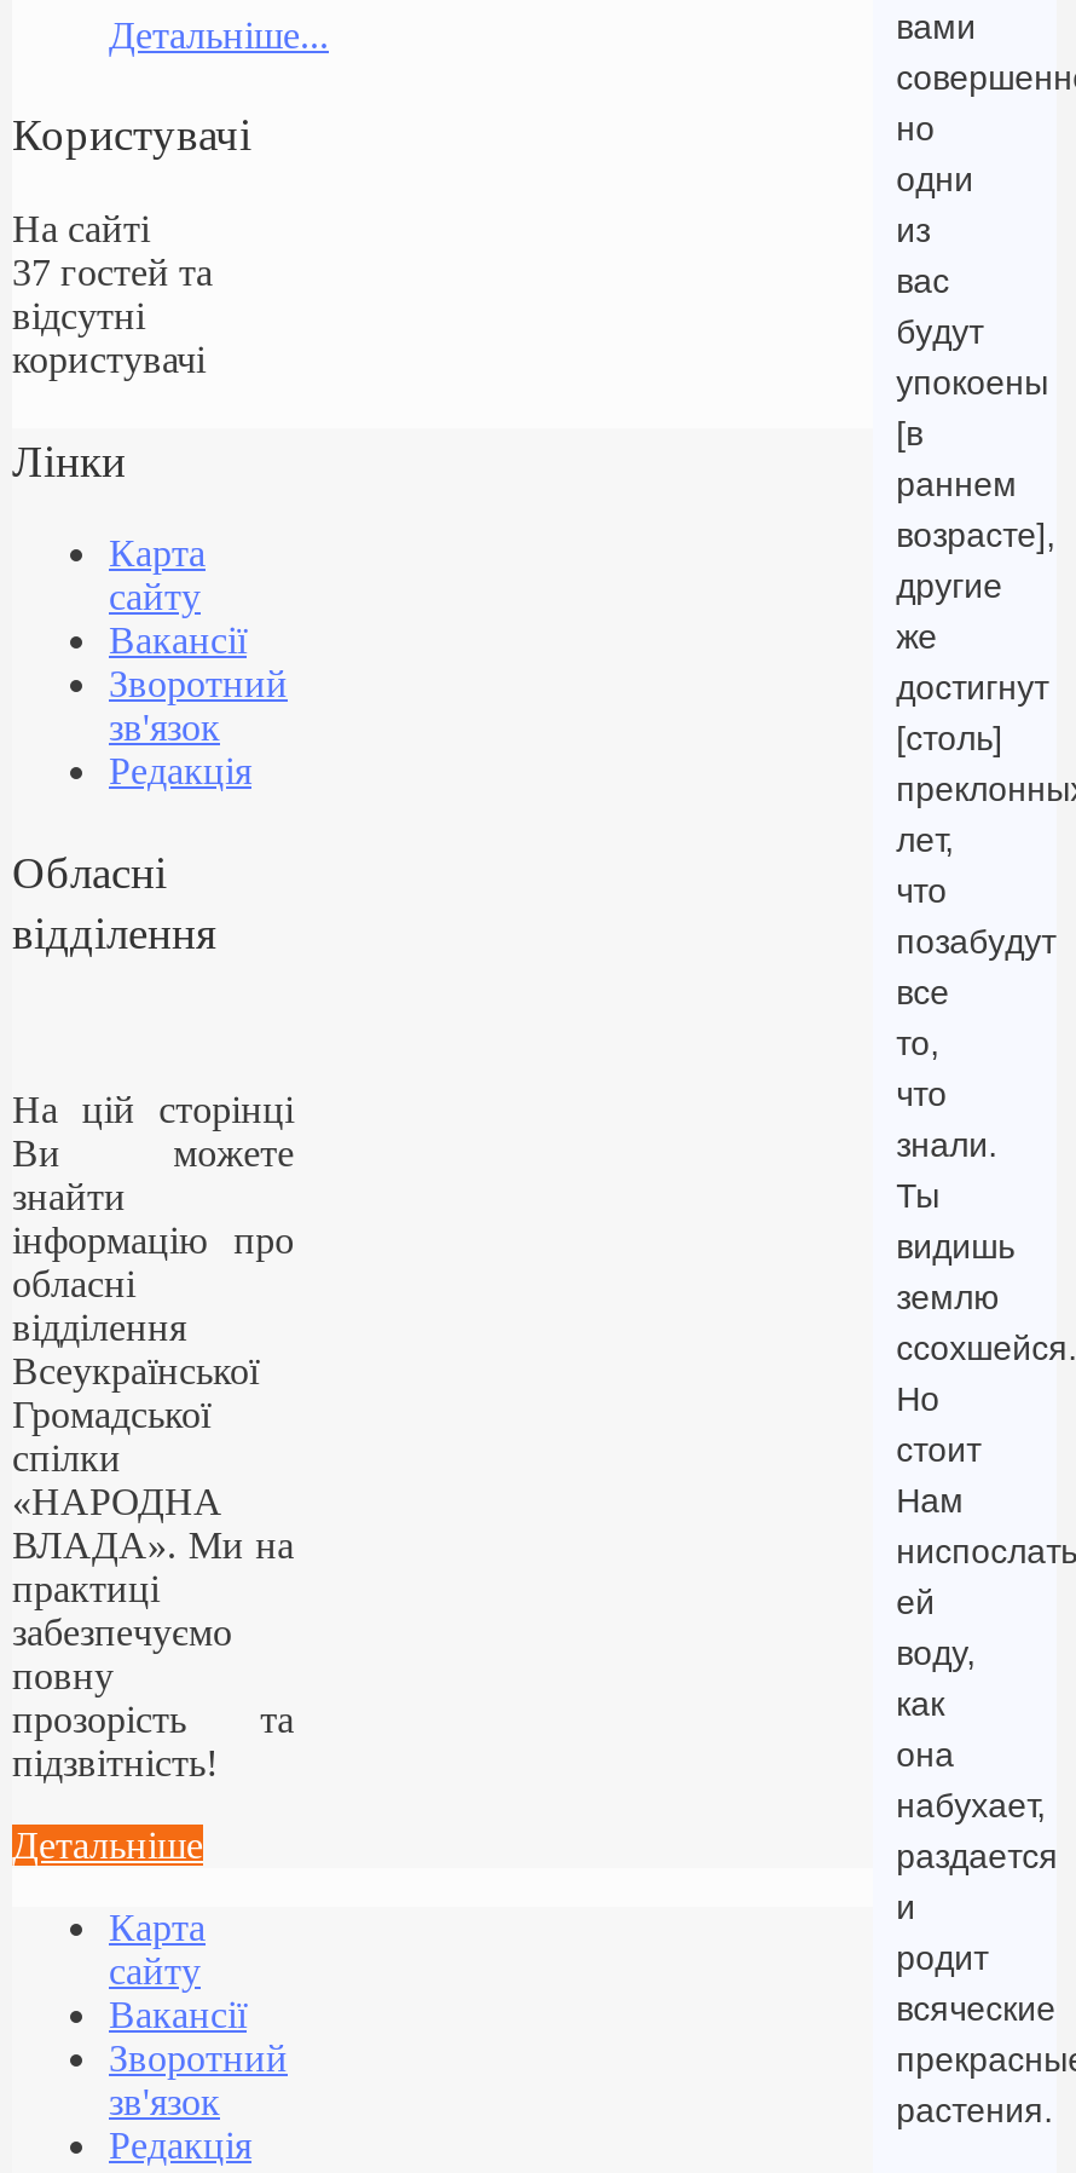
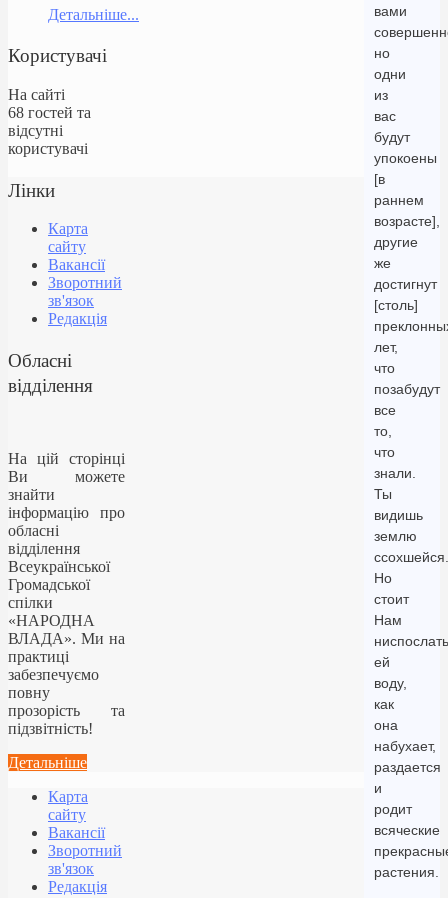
[12,251,213,293] 37 гостей та -> [8,104,91,121] 68 гостей та

